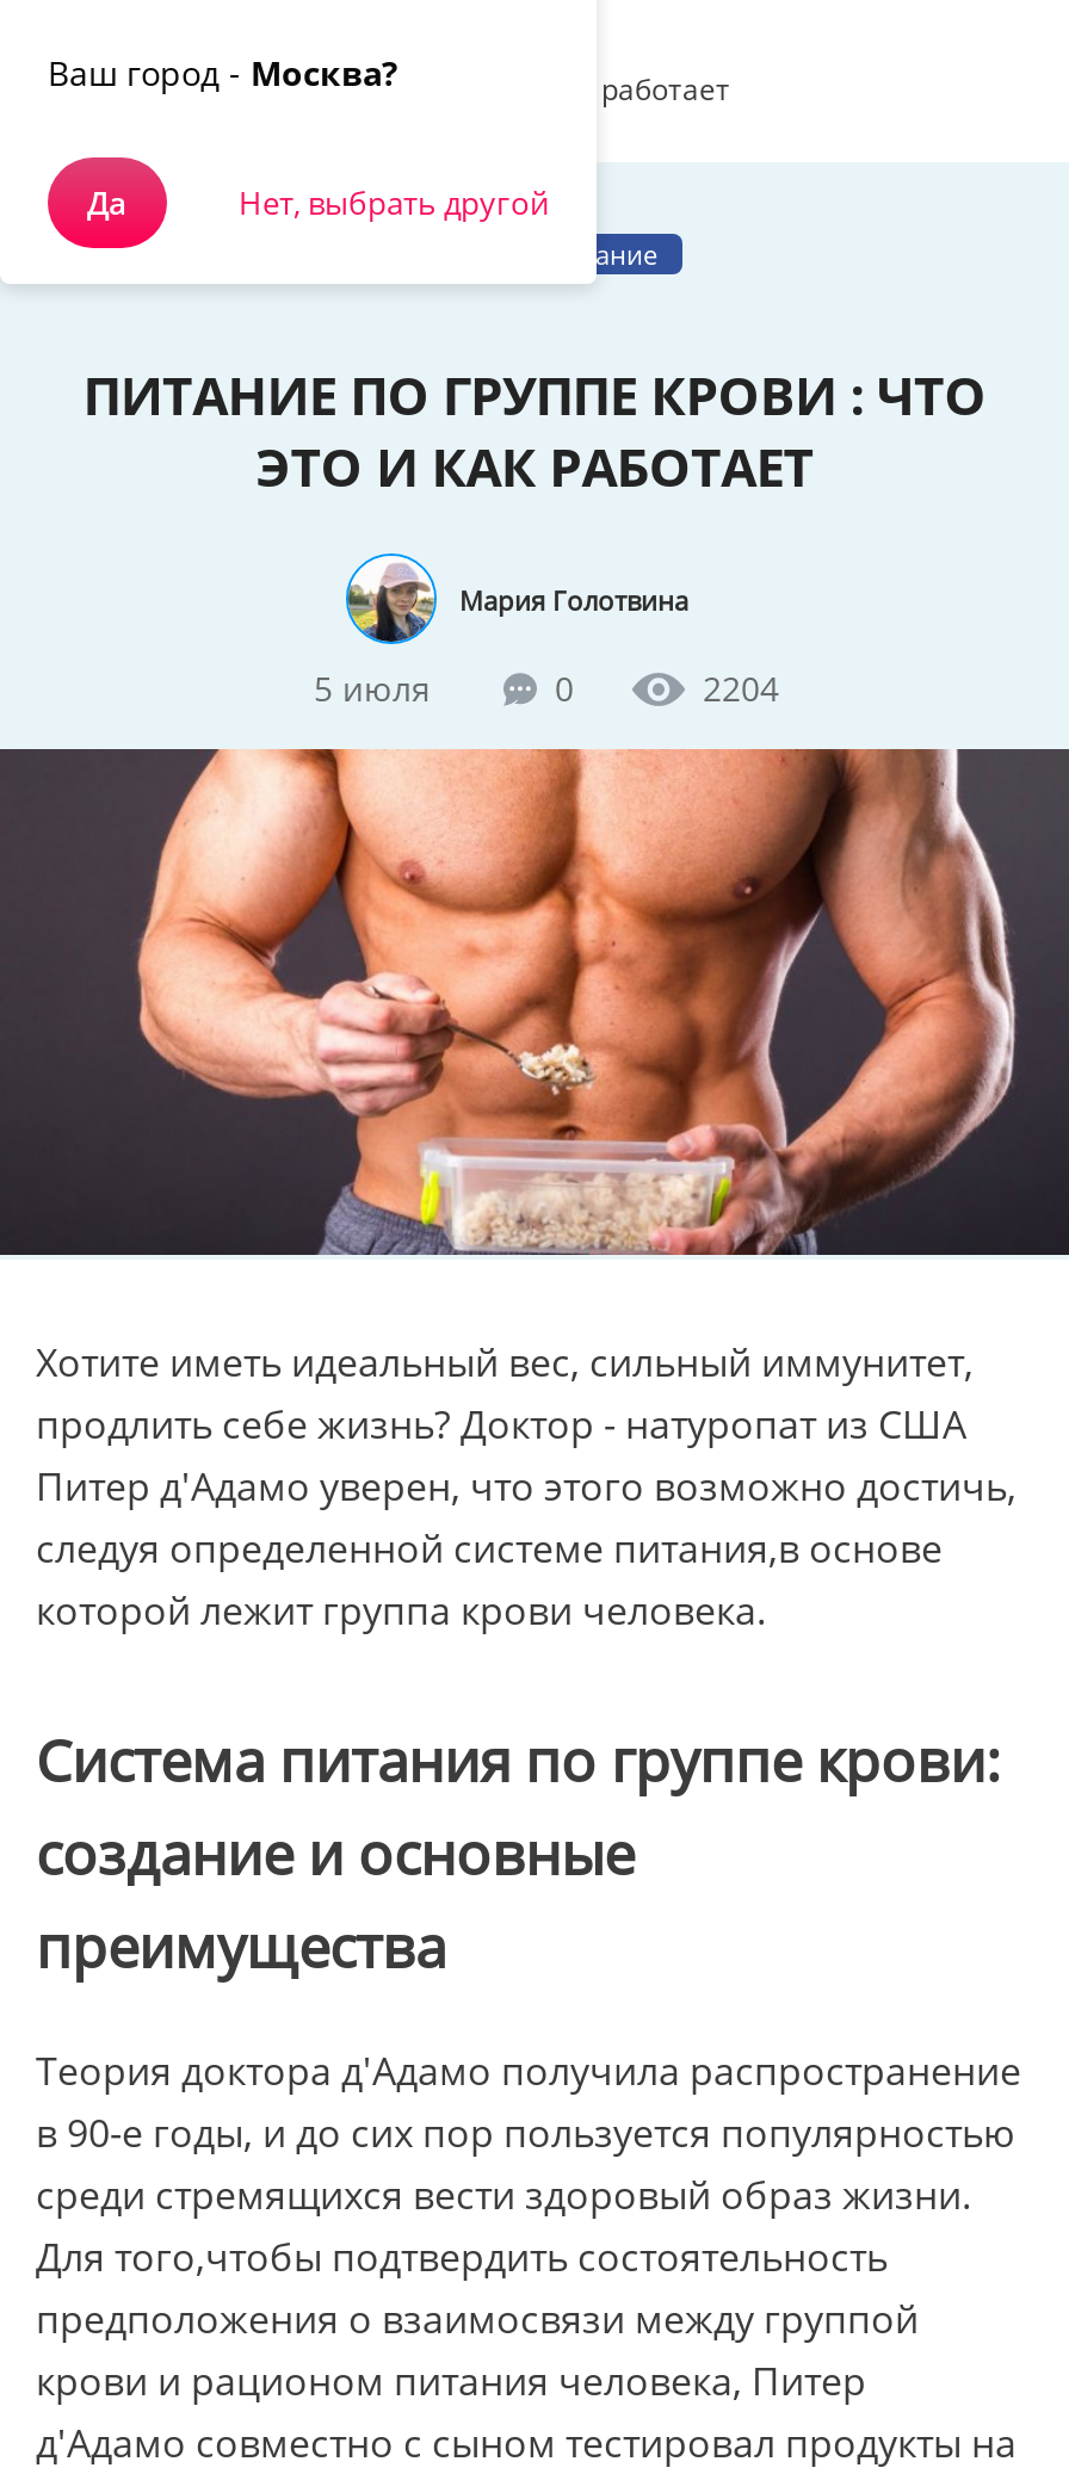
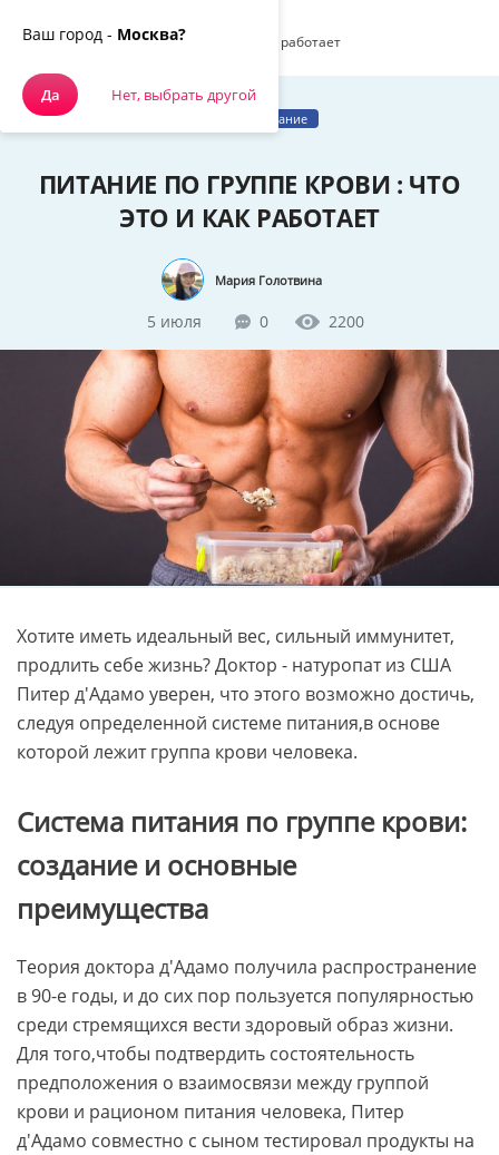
[703,667,779,712] 2204 -> [328,311,364,332] 2200

